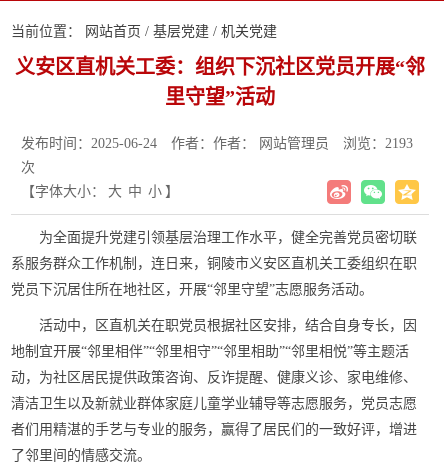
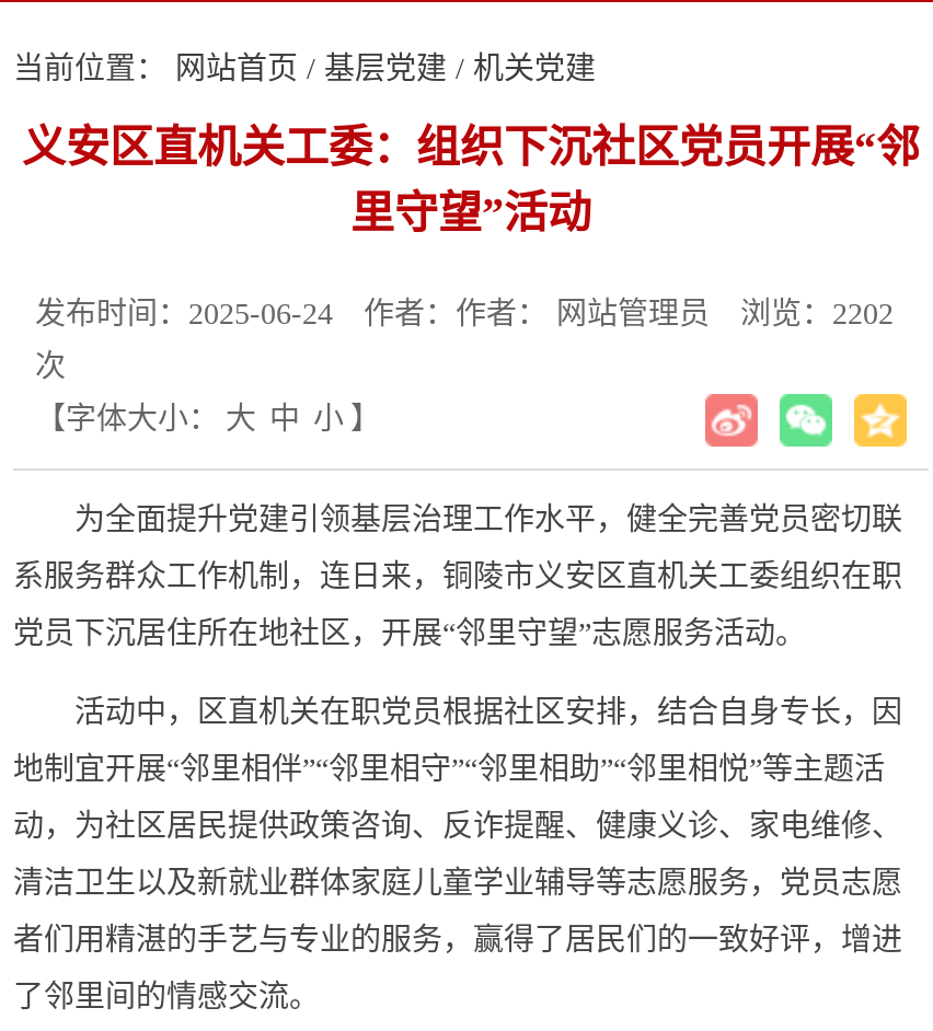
[21,136,413,151] 发布时间：2025-06-24 作者：作者： 网站管理员 浏览：2193 -> [35,298,894,331] 发布时间：2025-06-24 作者：作者： 网站管理员 浏览：2202

